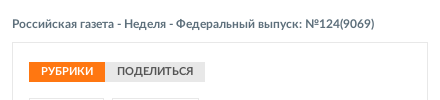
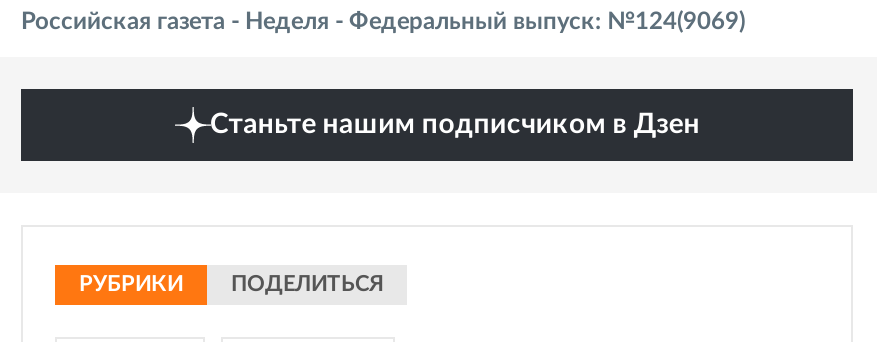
none -> [210,112,700,140] Станьте нашим подписчиком в Дзен

